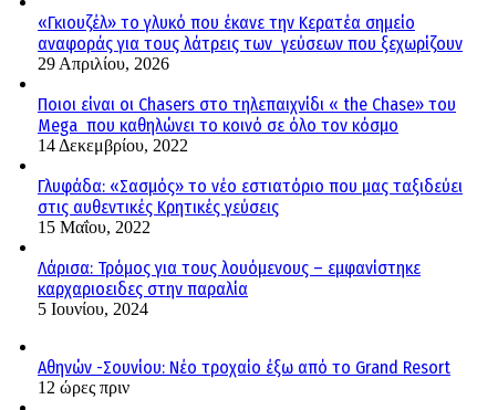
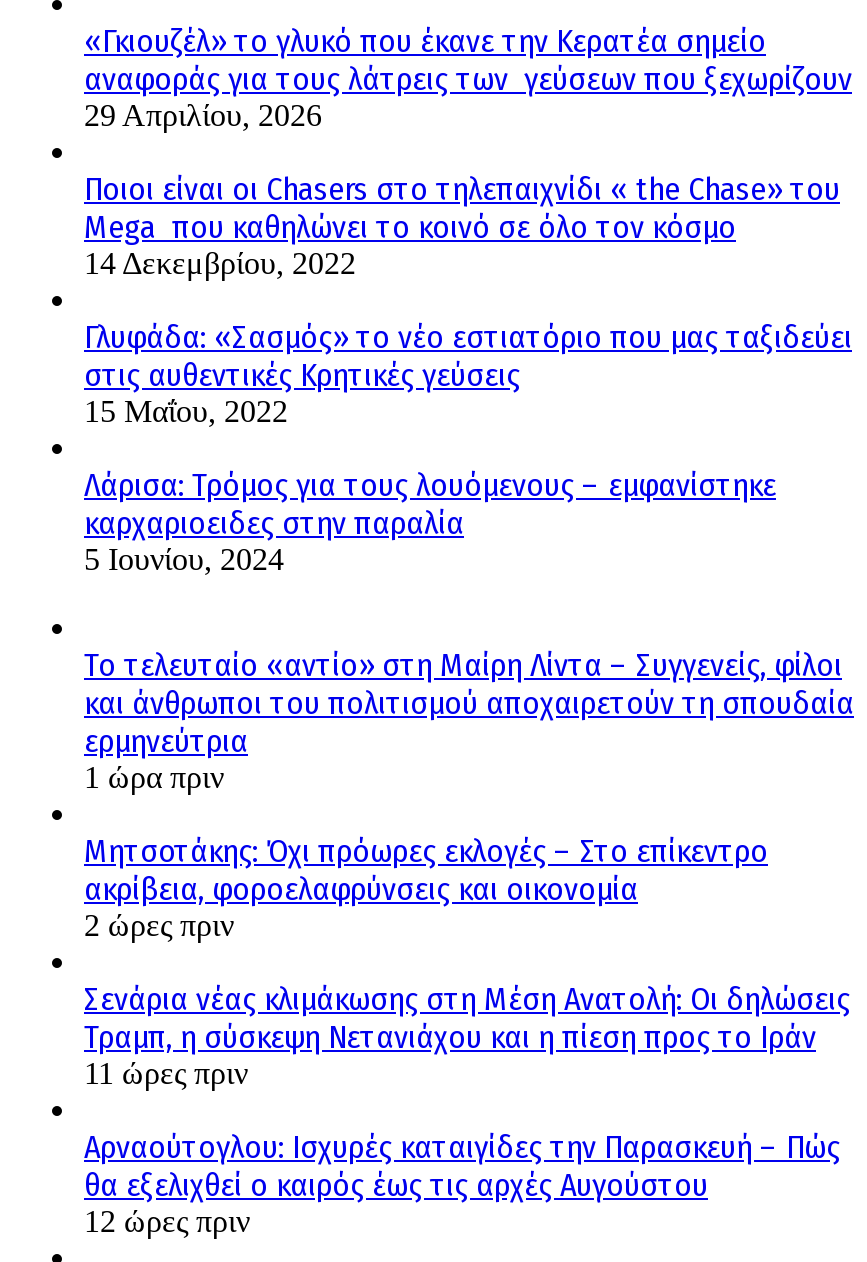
[38,357,450,378] Αθηνών -Σουνίου: Νέο τροχαίο έξω από το Grand Resort -> [84,646,854,1204] Το τελευταίο «αντίο» στη Μαίρη Λίντα – Συγγενείς, φίλοι | και άνθρωποι του πολιτισμού αποχαιρετούν τη σπουδαία | ερμηνεύτρια | 1 ώρα πριν | Μητσοτάκης: Όχι πρόωρες εκλογές – Στο επίκεντρο | ακρίβεια, φοροελαφρύνσεις και οικονομία | 2 ώρες πριν | Σενάρια νέας κλιμάκωσης στη Μέση Ανατολή: Οι δηλώσεις | Τραμπ, η σύσκεψη Νετανιάχου και η πίεση προς το Ιράν | 11 ώρες πριν | Αρναούτογλου: Ισχυρές καταιγίδες την Παρασκευή – Πώς | θα εξελιχθεί ο καιρός έως τις αρχές Αυγούστου

